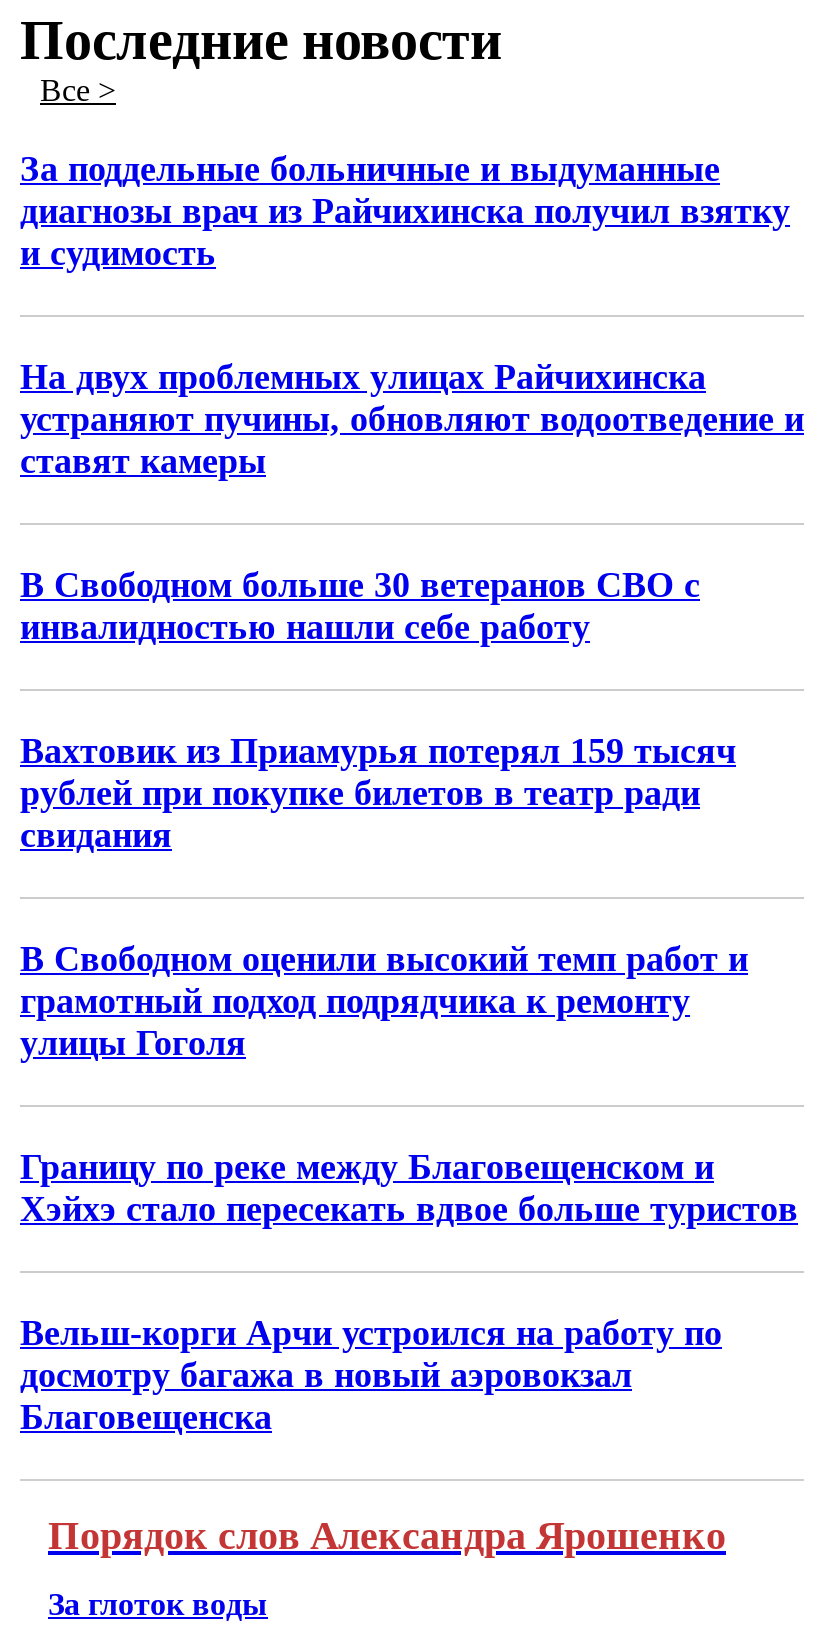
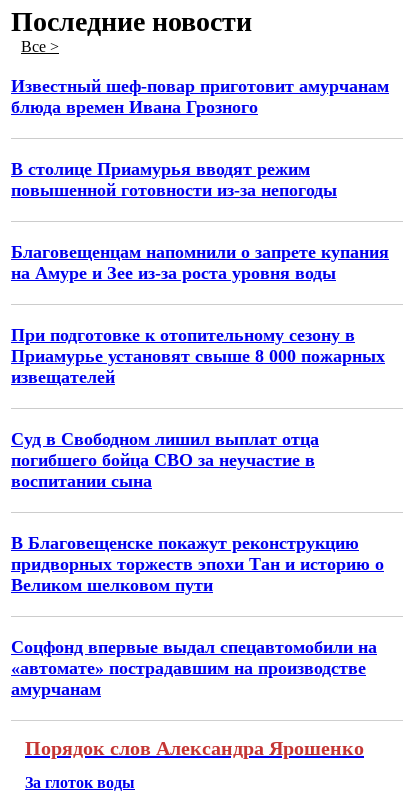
[20,150,790,274] За поддельные больничные и выдуманные | диагнозы врач из Райчихинска получил взятку | и судимость -> [11,76,389,117] Известный шеф-повар приготовит амурчанам | блюда времен Ивана Грозного
[20,358,804,482] На двух проблемных улицах Райчихинска | устраняют пучины, обновляют водоотведение и | ставят камеры -> [11,159,337,200] В столице Приамурья вводят режим | повышенной готовности из-за непогоды
[20,566,700,648] В Свободном больше 30 ветеранов СВО с | инвалидностью нашли себе работу -> [11,242,389,283] Благовещенцам напомнили о запрете купания | на Амуре и Зее из-за роста уровня воды
[20,732,736,856] Вахтовик из Приамурья потерял 159 тысяч | рублей при покупке билетов в театр ради | свидания -> [11,325,385,387] При подготовке к отопительному сезону в | Приамурье установят свыше 8 000 пожарных | извещателей
[20,940,748,1064] В Свободном оценили высокий темп работ и | грамотный подход подрядчика к ремонту | улицы Гоголя -> [11,429,319,491] Суд в Свободном лишил выплат отца | погибшего бойца СВО за неучастие в | воспитании сына
[20,1148,798,1230] Границу по реке между Благовещенском и | Хэйхэ стало пересекать вдвое больше туристов -> [11,533,384,595] В Благовещенске покажут реконструкцию | придворных торжеств эпохи Тан и историю о | Великом шелковом пути
[20,1314,722,1438] Вельш-корги Арчи устроился на работу по | досмотру багажа в новый аэровокзал | Благовещенска -> [11,637,377,699] Соцфонд впервые выдал спецавтомобили на | «автомате» пострадавшим на производстве | амурчанам

